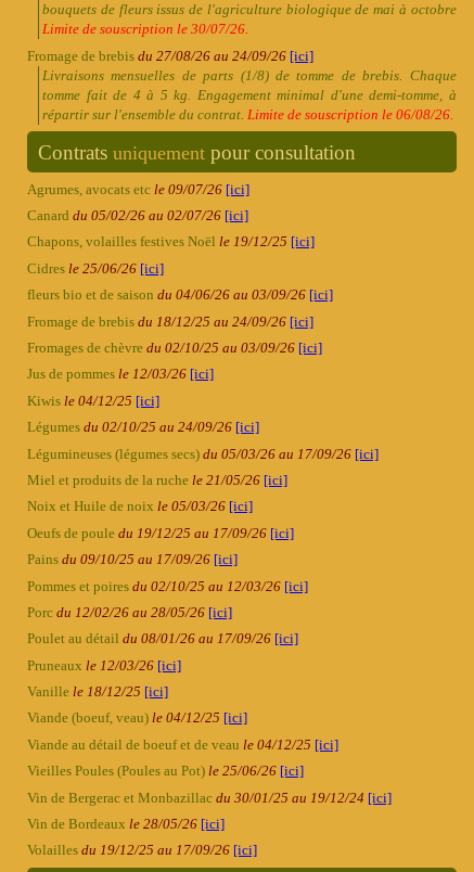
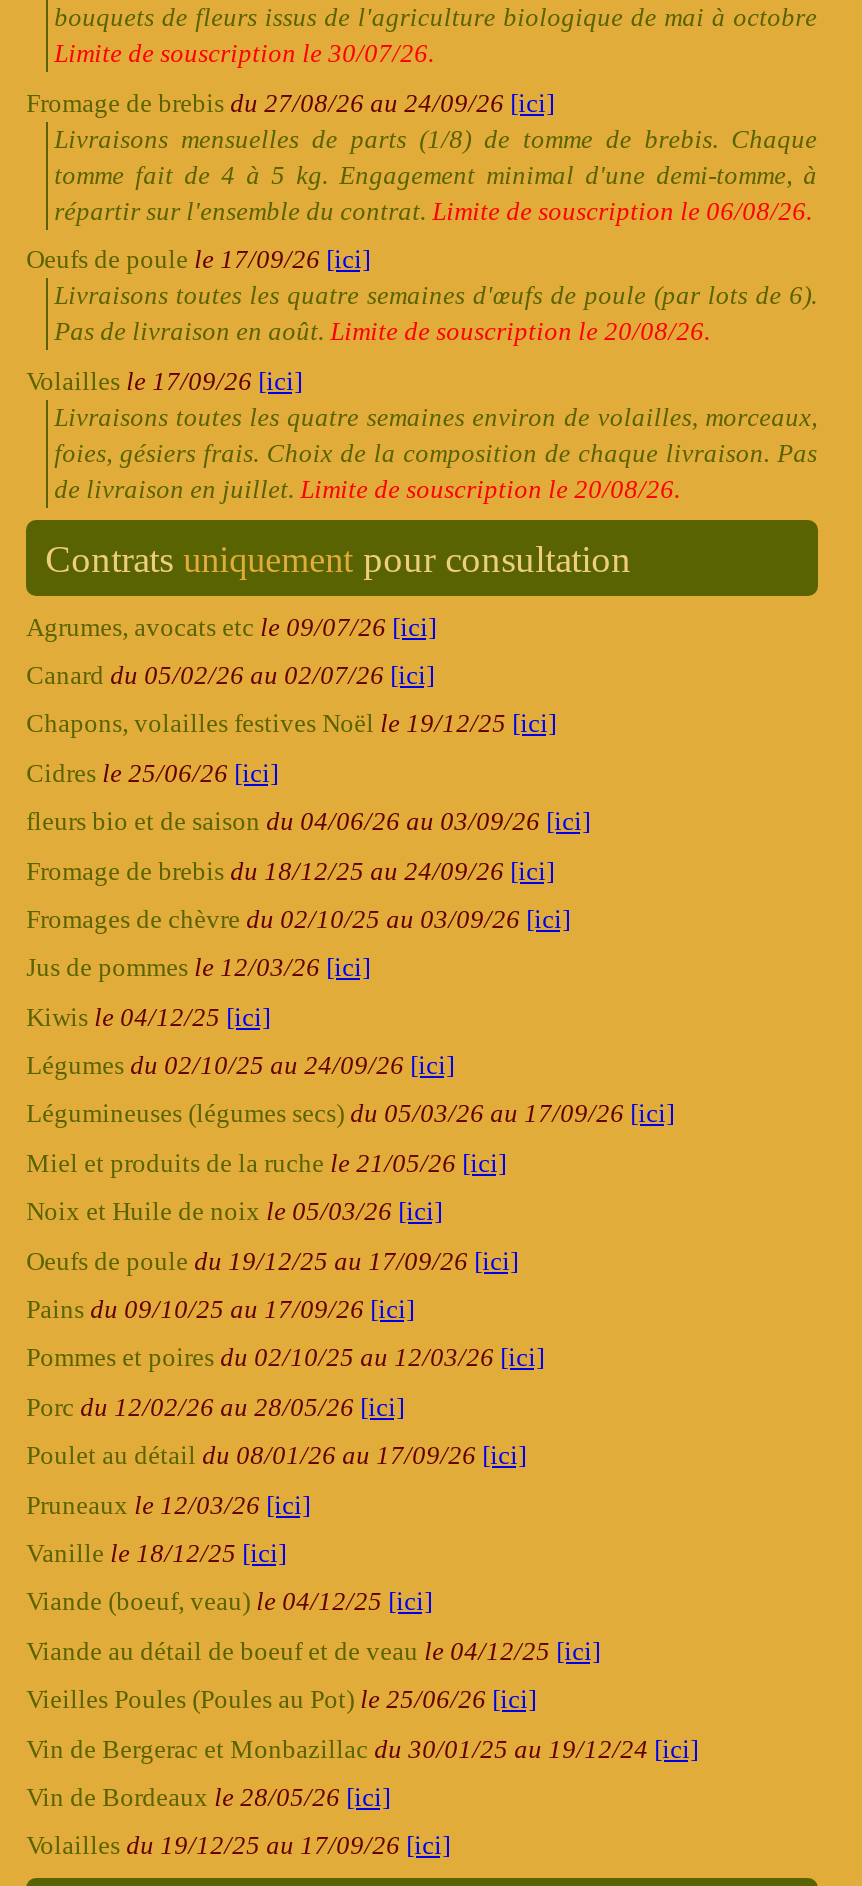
none -> [26,246,817,503] Oeufs de poule le 17/09/26 [ici] | Livraisons toutes les quatre semaines d'œufs de poule (par lots de 6). | Pas de livraison en août. Limite de souscription le 20/08/26. | Volailles le 17/09/26 [ici] | Livraisons toutes les quatre semaines environ de volailles, morceaux, | foies, gésiers frais. Choix de la composition de chaque livraison. Pas | de livraison en juillet. Limite de souscription le 20/08/26.

